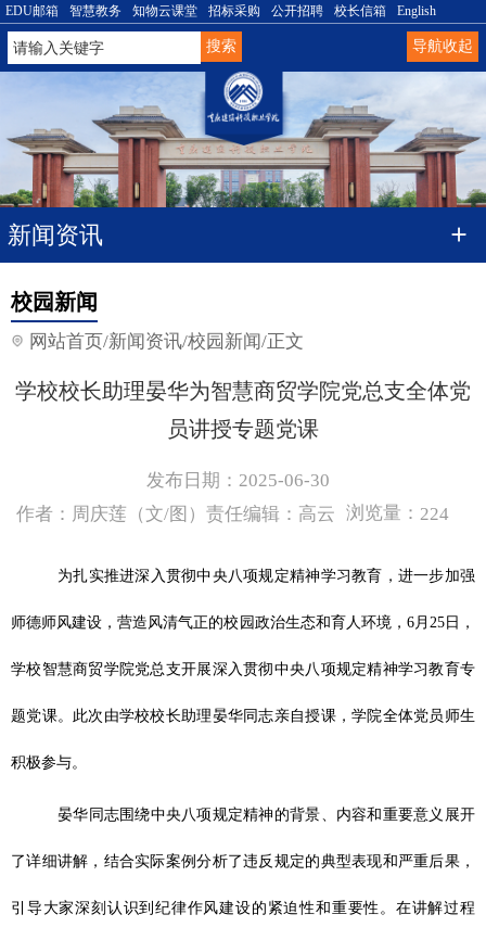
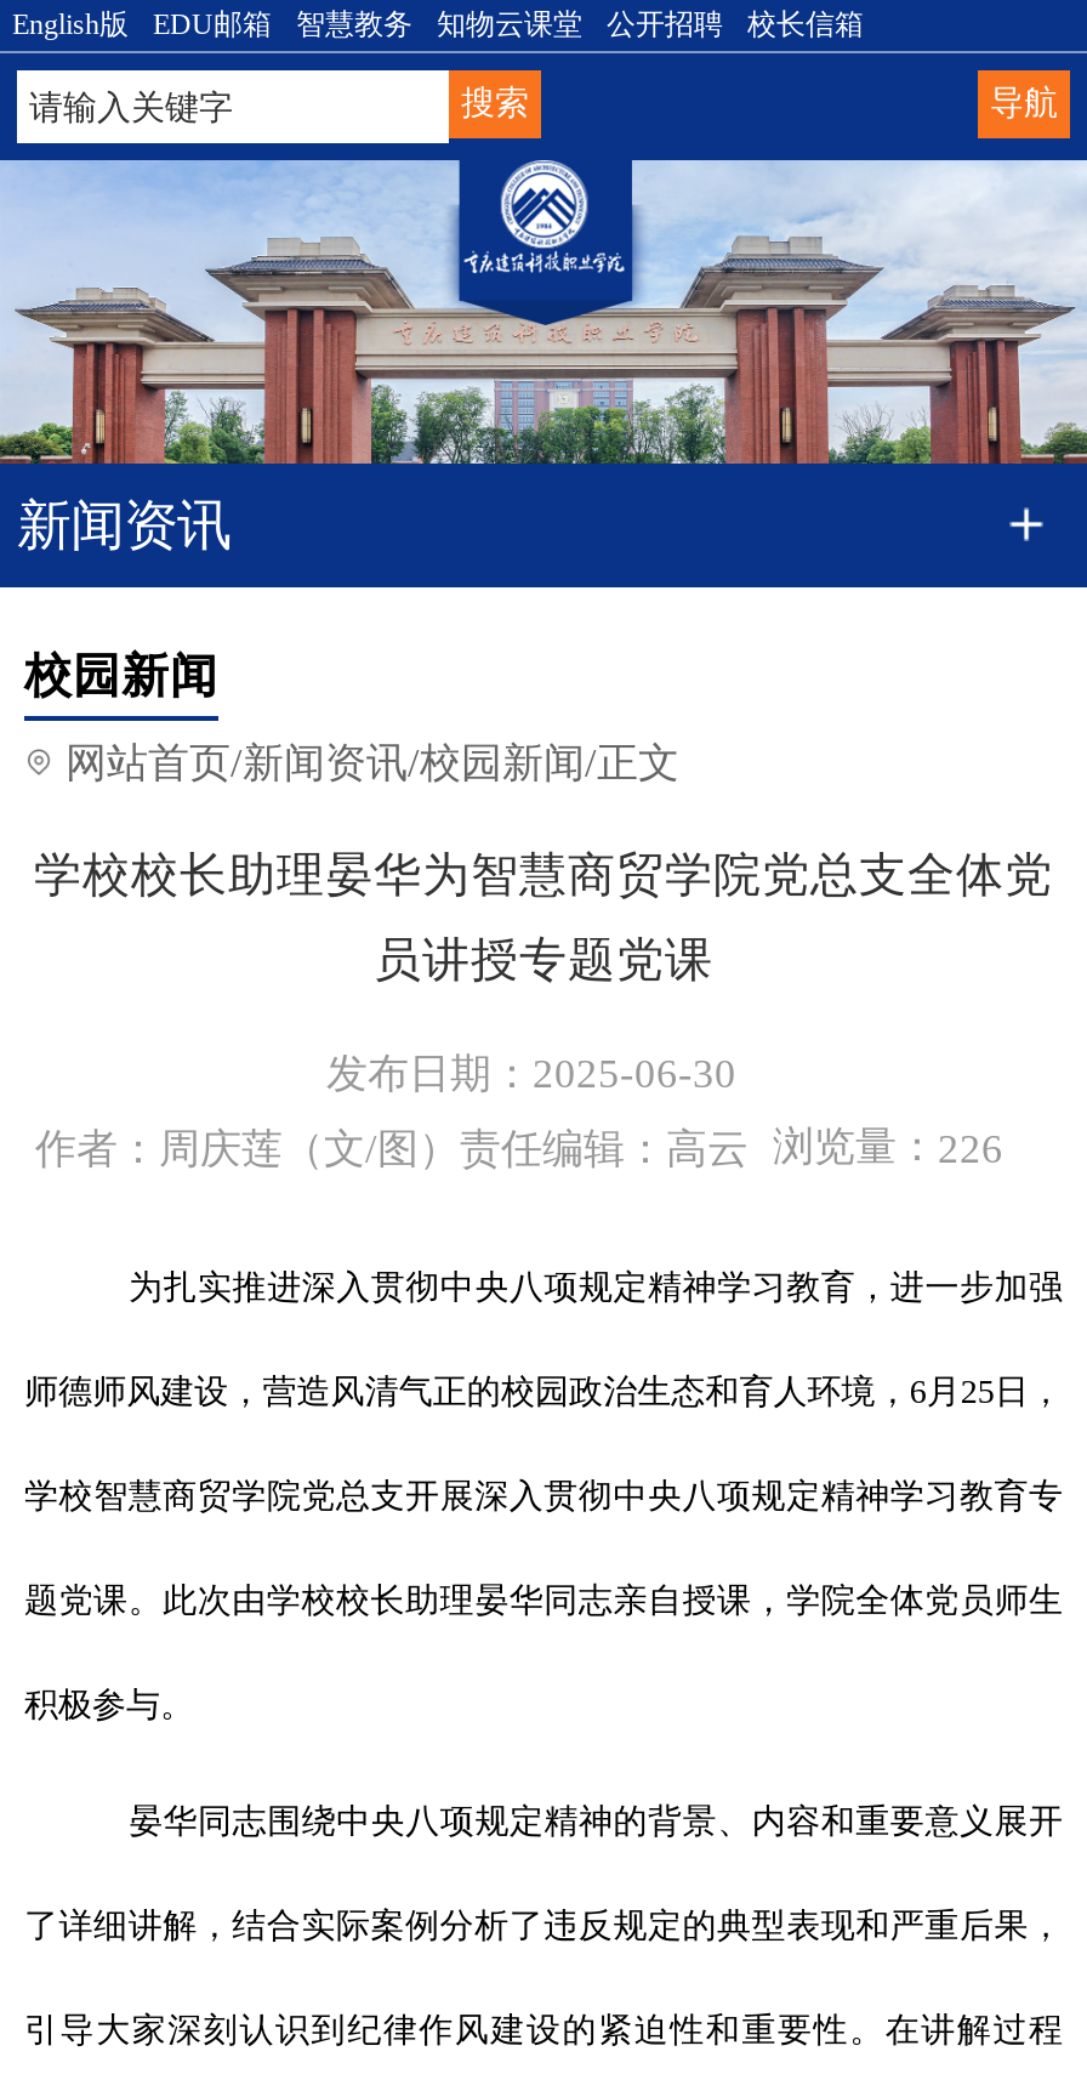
[208,3,260,18] 招标采购 -> none
[397,3,473,54] English | 导航收起 -> [990,85,1058,121] 导航
none -> [12,7,129,41] English版
[16,503,449,525] 作者：周庆莲（文/图）责任编辑：高云 浏览量：224 -> [35,1124,1003,1173] 作者：周庆莲（文/图）责任编辑：高云 浏览量：226

